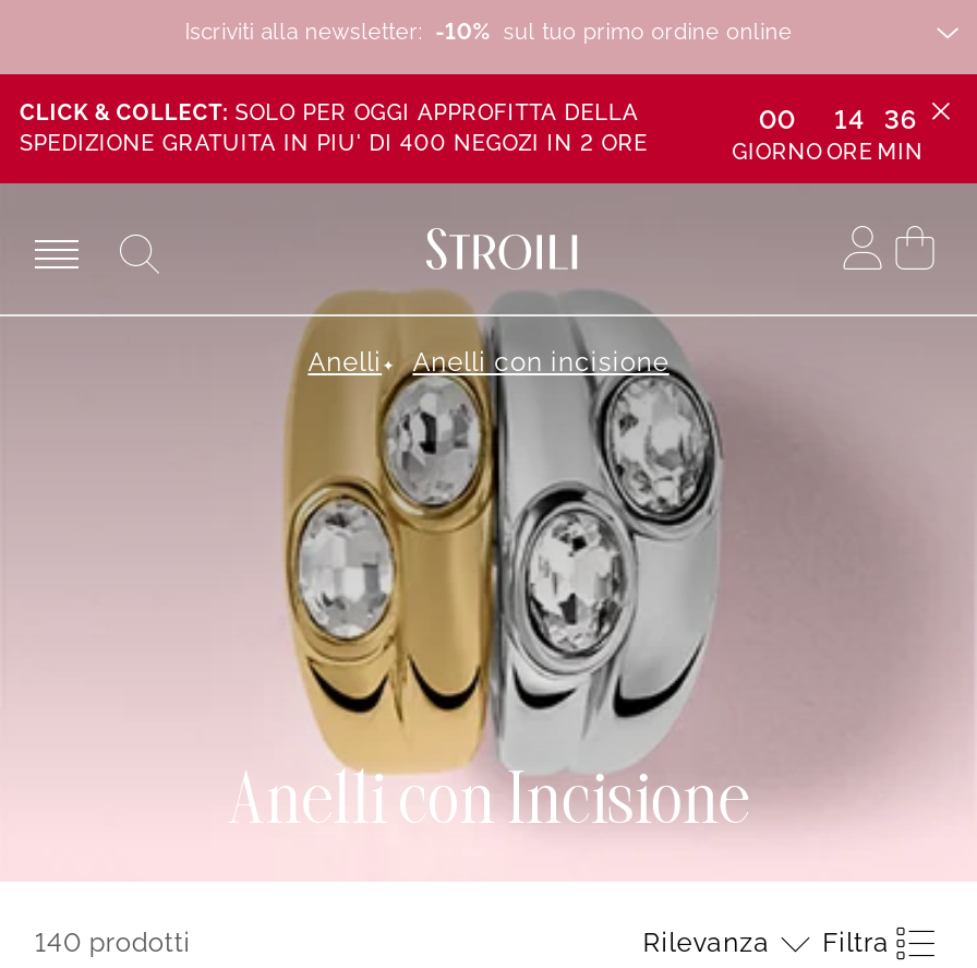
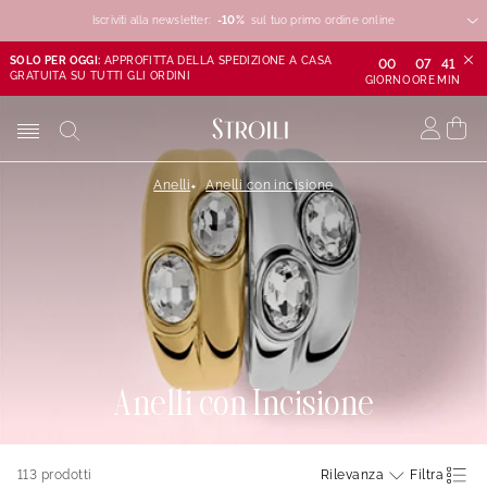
[20,100,655,155] CLICK & COLLECT: SOLO PER OGGI APPROFITTA DELLA | SPEDIZIONE GRATUITA IN PIU' DI 400 NEGOZI IN 2 ORE -> [10,54,332,82] SOLO PER OGGI: APPROFITTA DELLA SPEDIZIONE A CASA | GRATUITA SU TUTTI GLI ORDINI
[834,104,865,134] 14 -> [415,56,432,71] 07
[884,104,917,134] 36 -> [441,56,456,71] 41
[35,928,191,958] 140 prodotti -> [17,467,92,482] 113 prodotti

